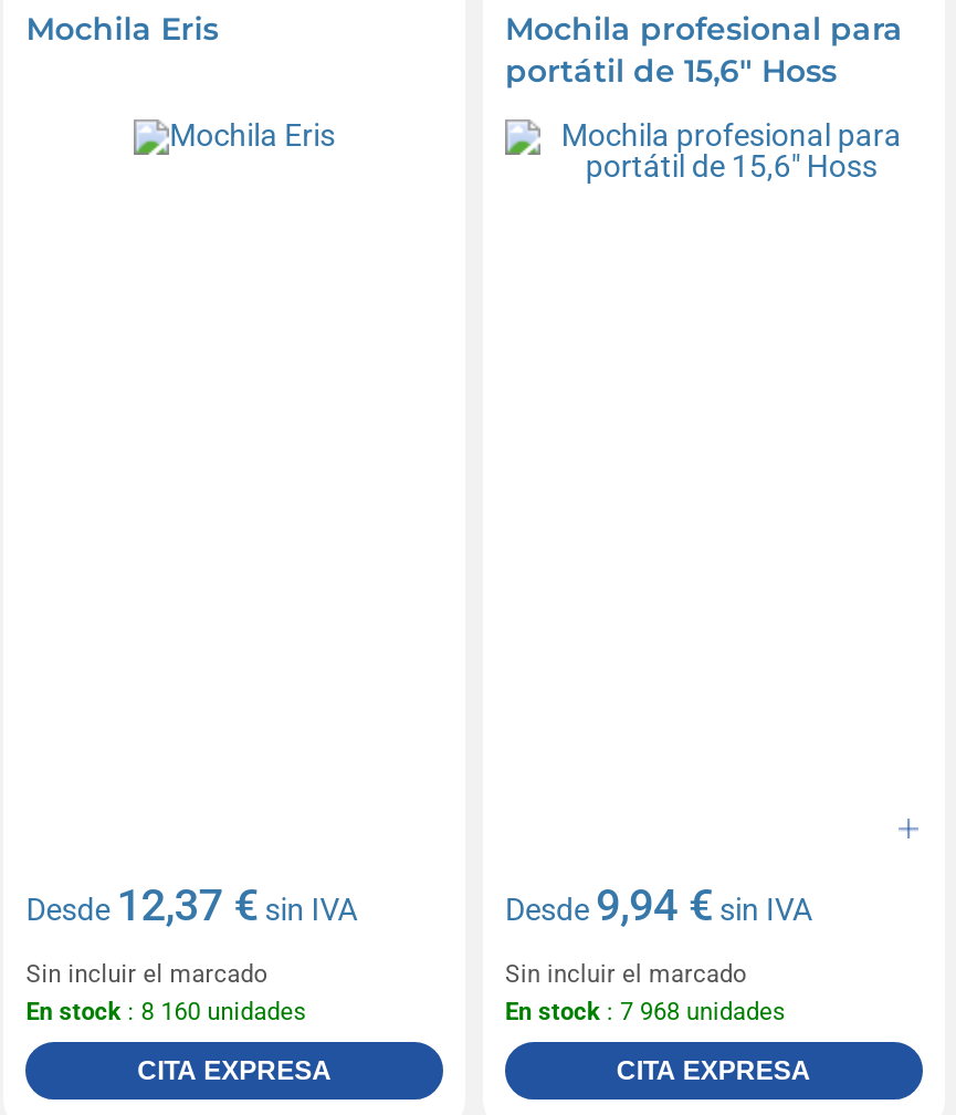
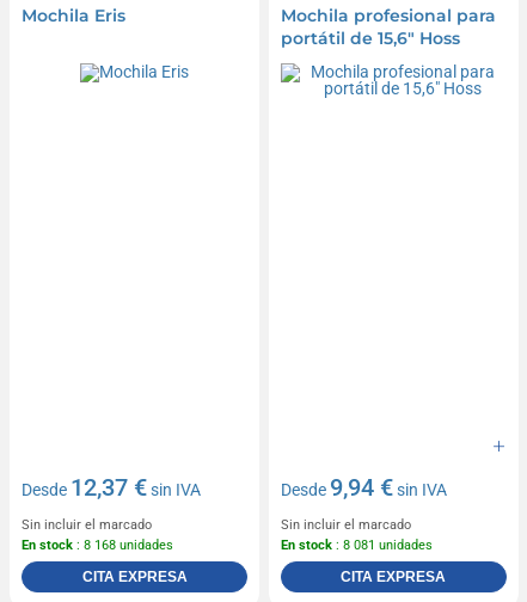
[26,997,307,1025] En stock: 8 160 unidades -> [22,538,174,554] En stock: 8 168 unidades
[505,997,786,1025] En stock: 7 968 unidades -> [281,538,433,554] En stock: 8 081 unidades

